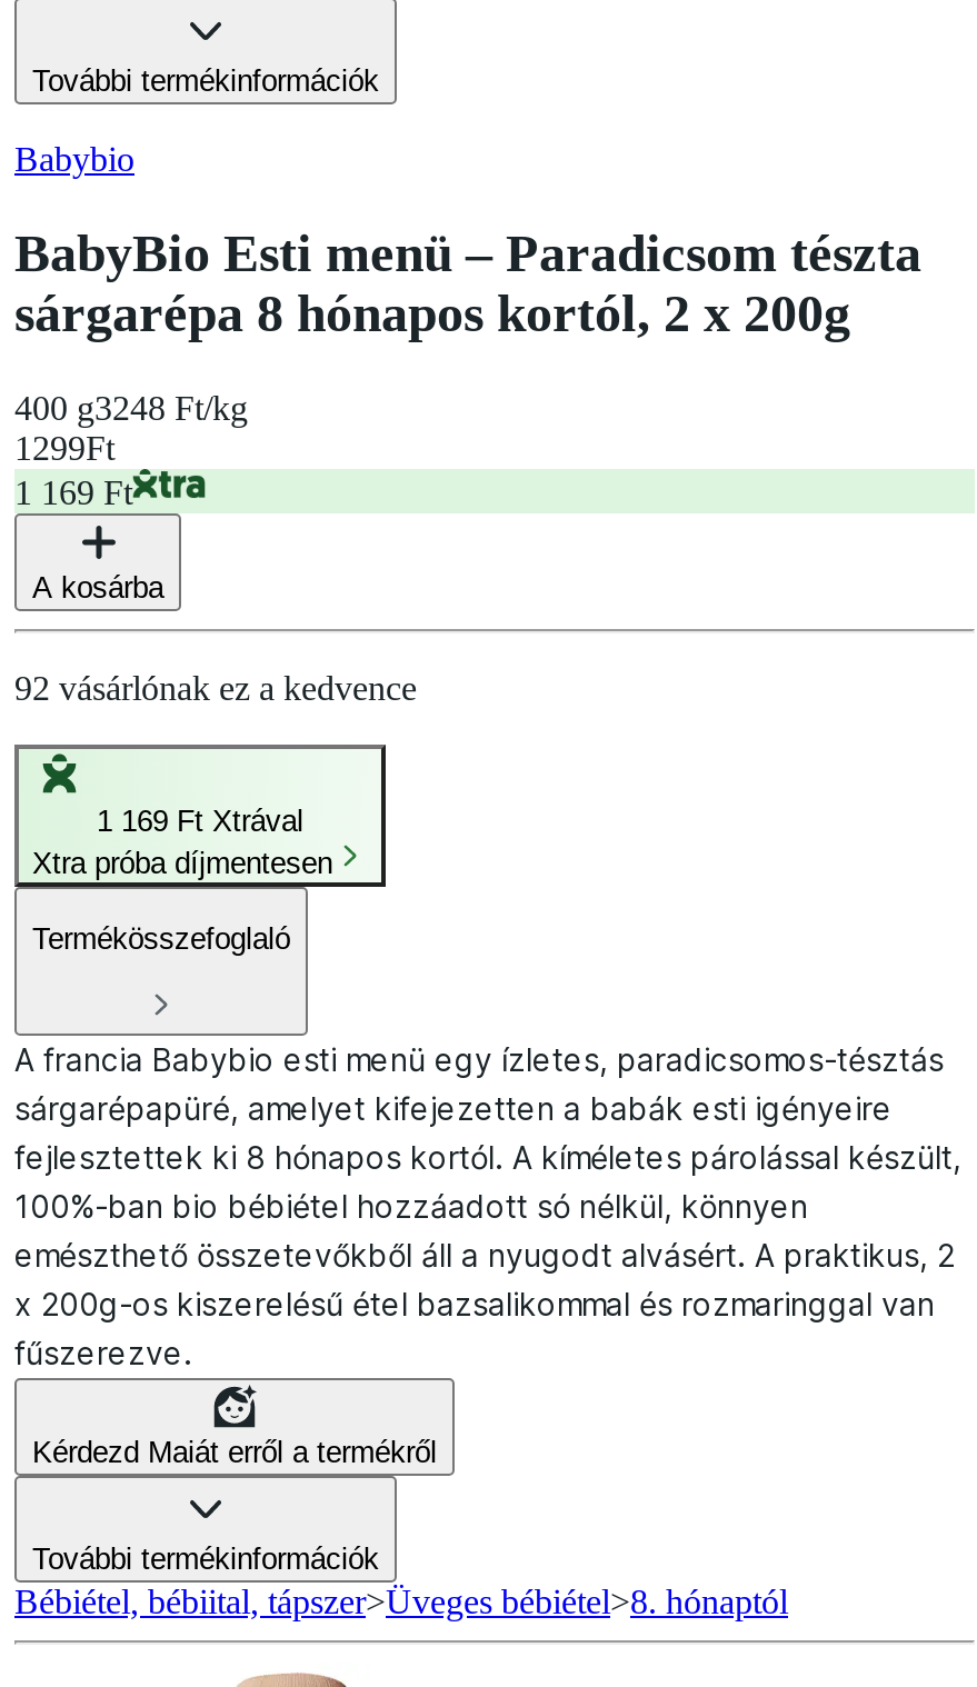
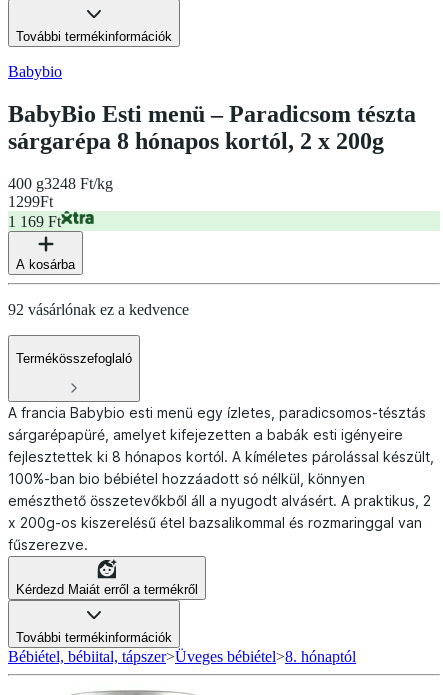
[14,742,388,889] [image] | 1 169 Ft Xtrával | Xtra próba díjmentesen -> none

